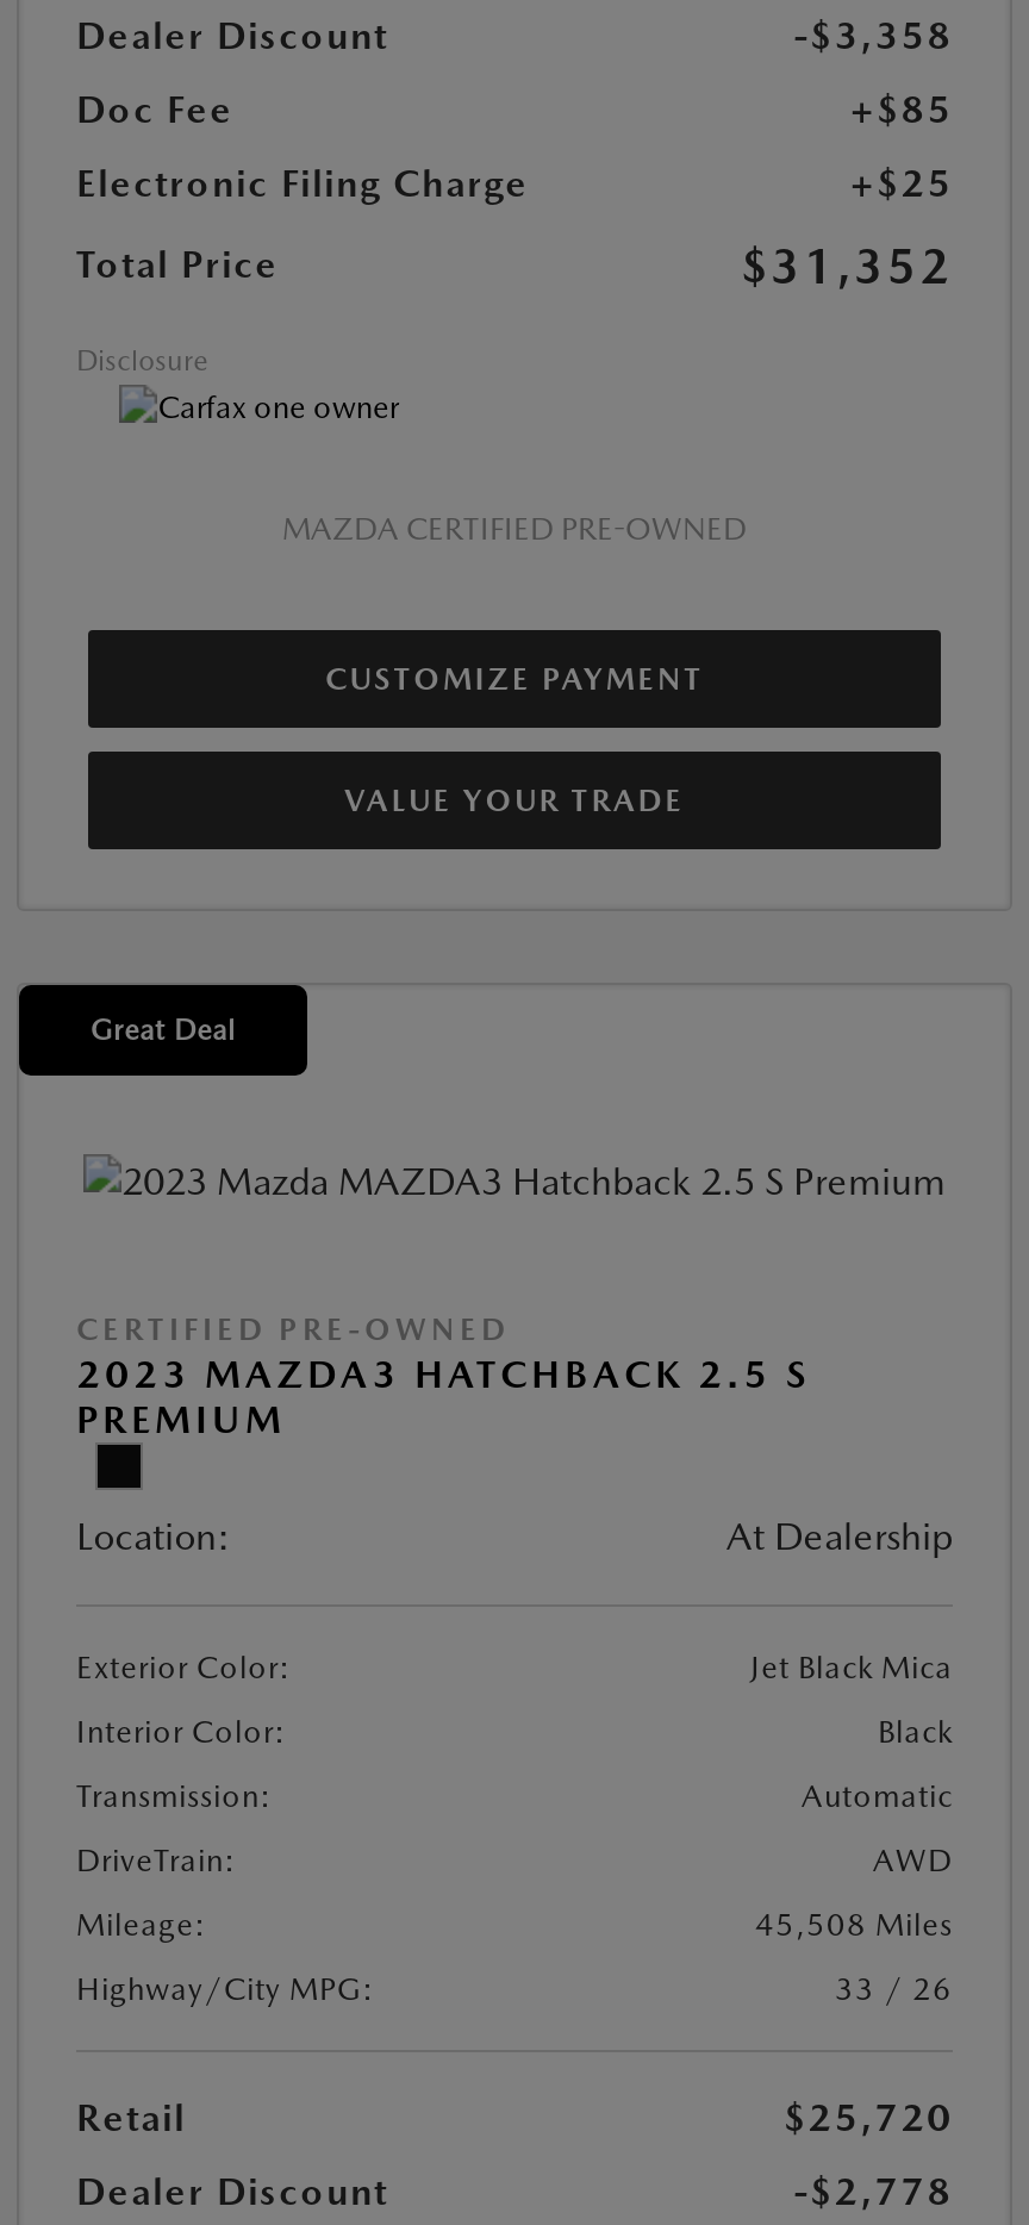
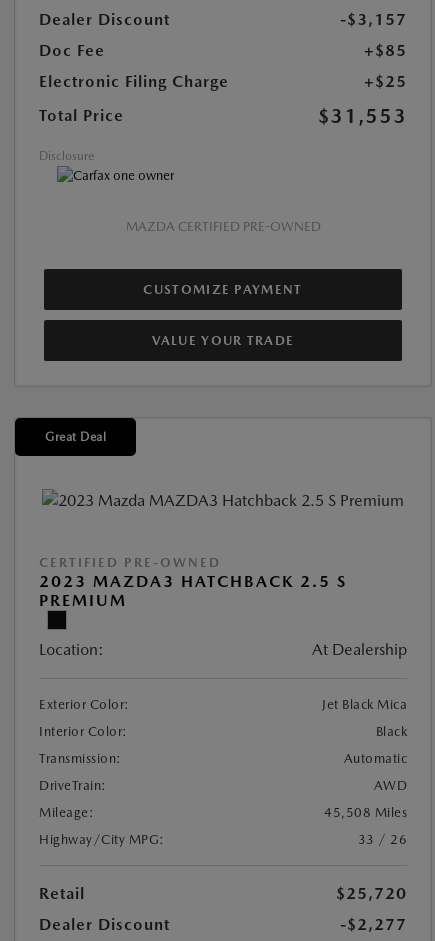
[793,12,953,58] -$3,358 -> [340,10,407,29] -$3,157
[741,236,953,293] $31,352 -> [318,104,407,128] $31,553
[793,2170,953,2215] -$2,778 -> [340,915,407,934] -$2,277

